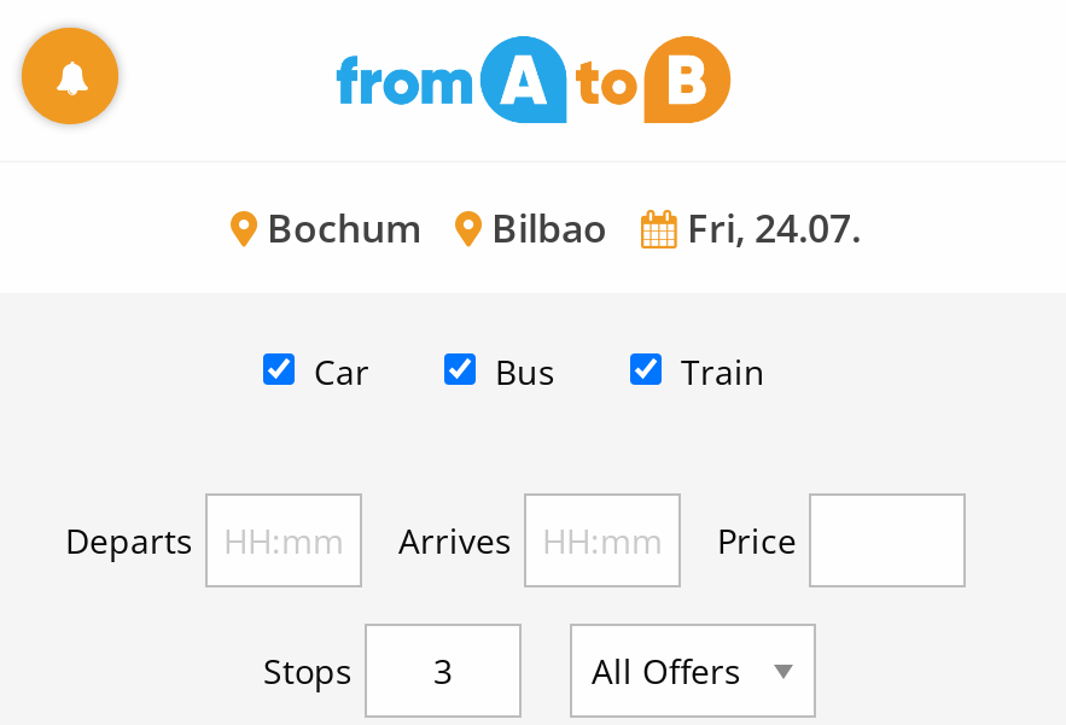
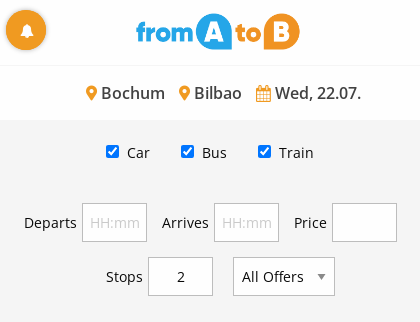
[257,200,861,253] Bochum Bilbao Fri, 24.07. -> [96,81,360,103] Bochum Bilbao Wed, 22.07.

